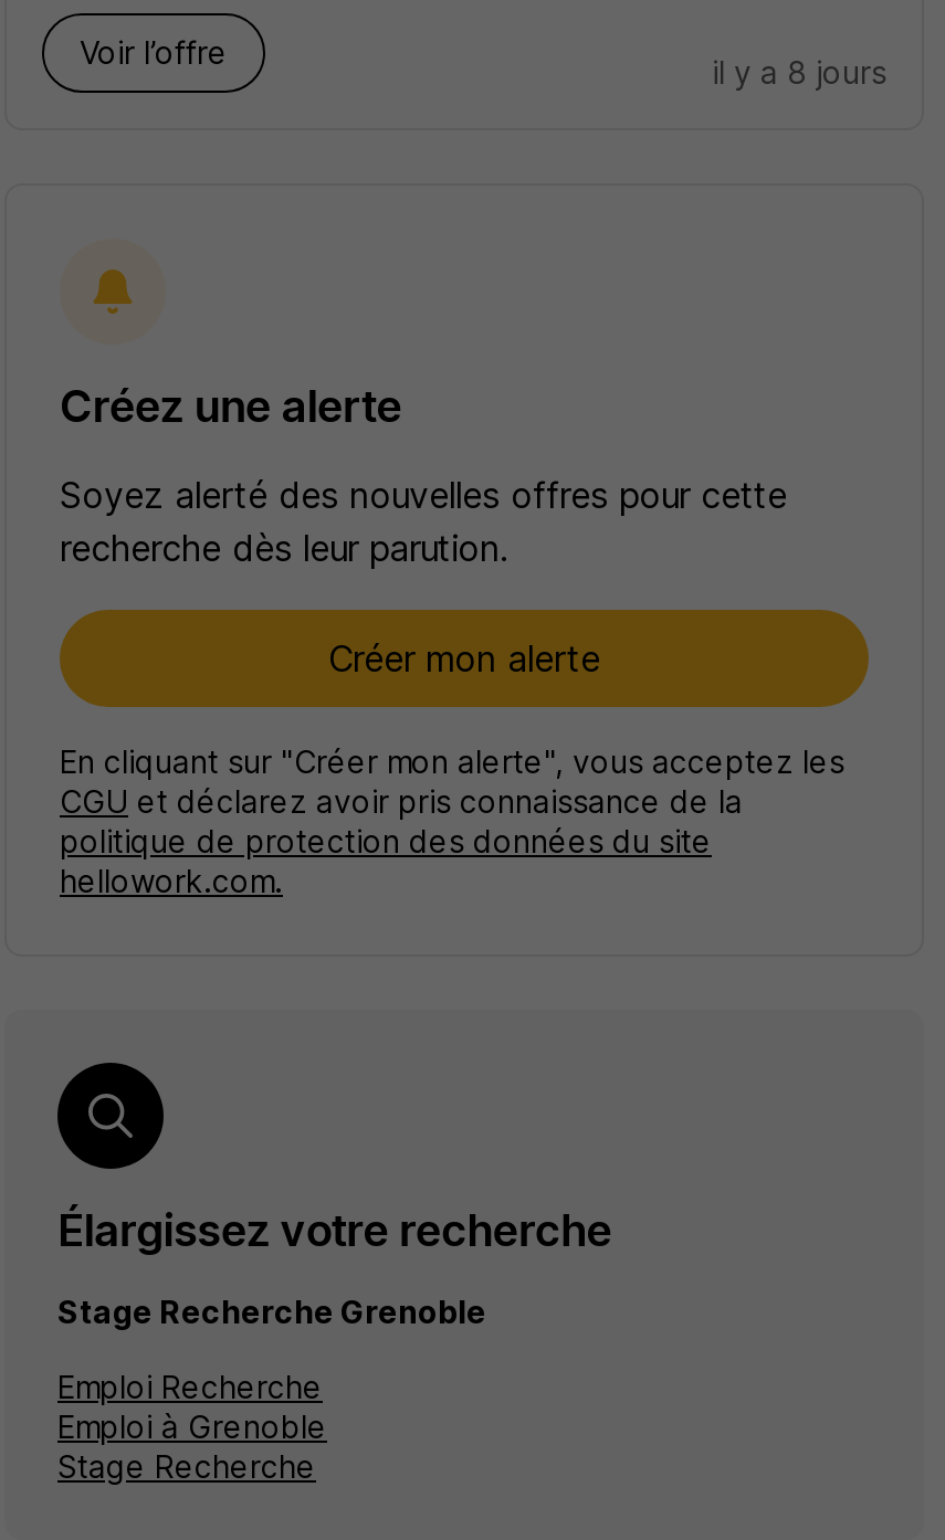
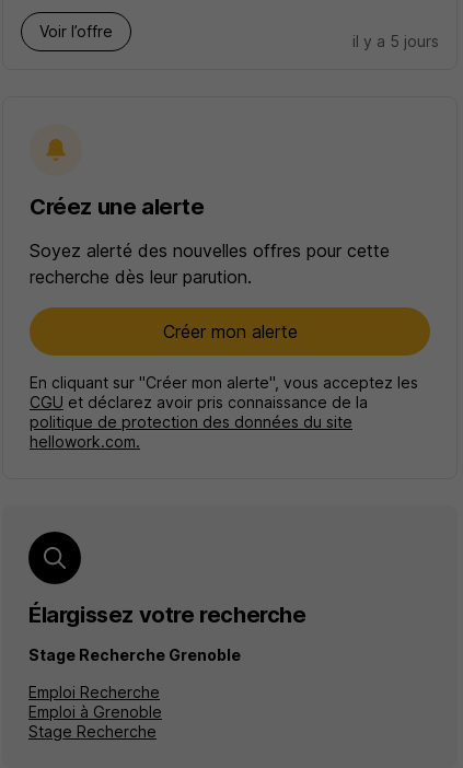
[712,53,886,91] il y a 8 jours -> [352,32,439,50] il y a 5 jours

